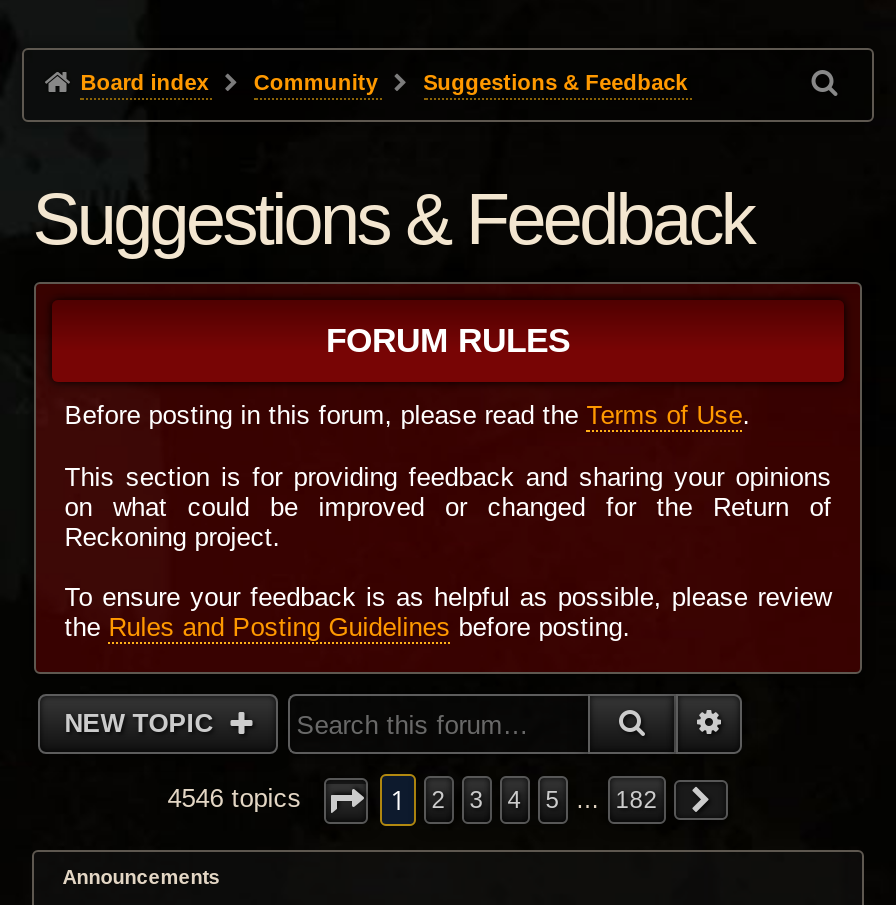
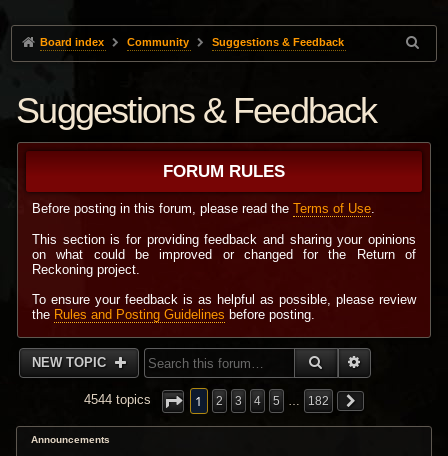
[168,783,310,813] 4546 topics -> [84,392,155,407] 4544 topics

